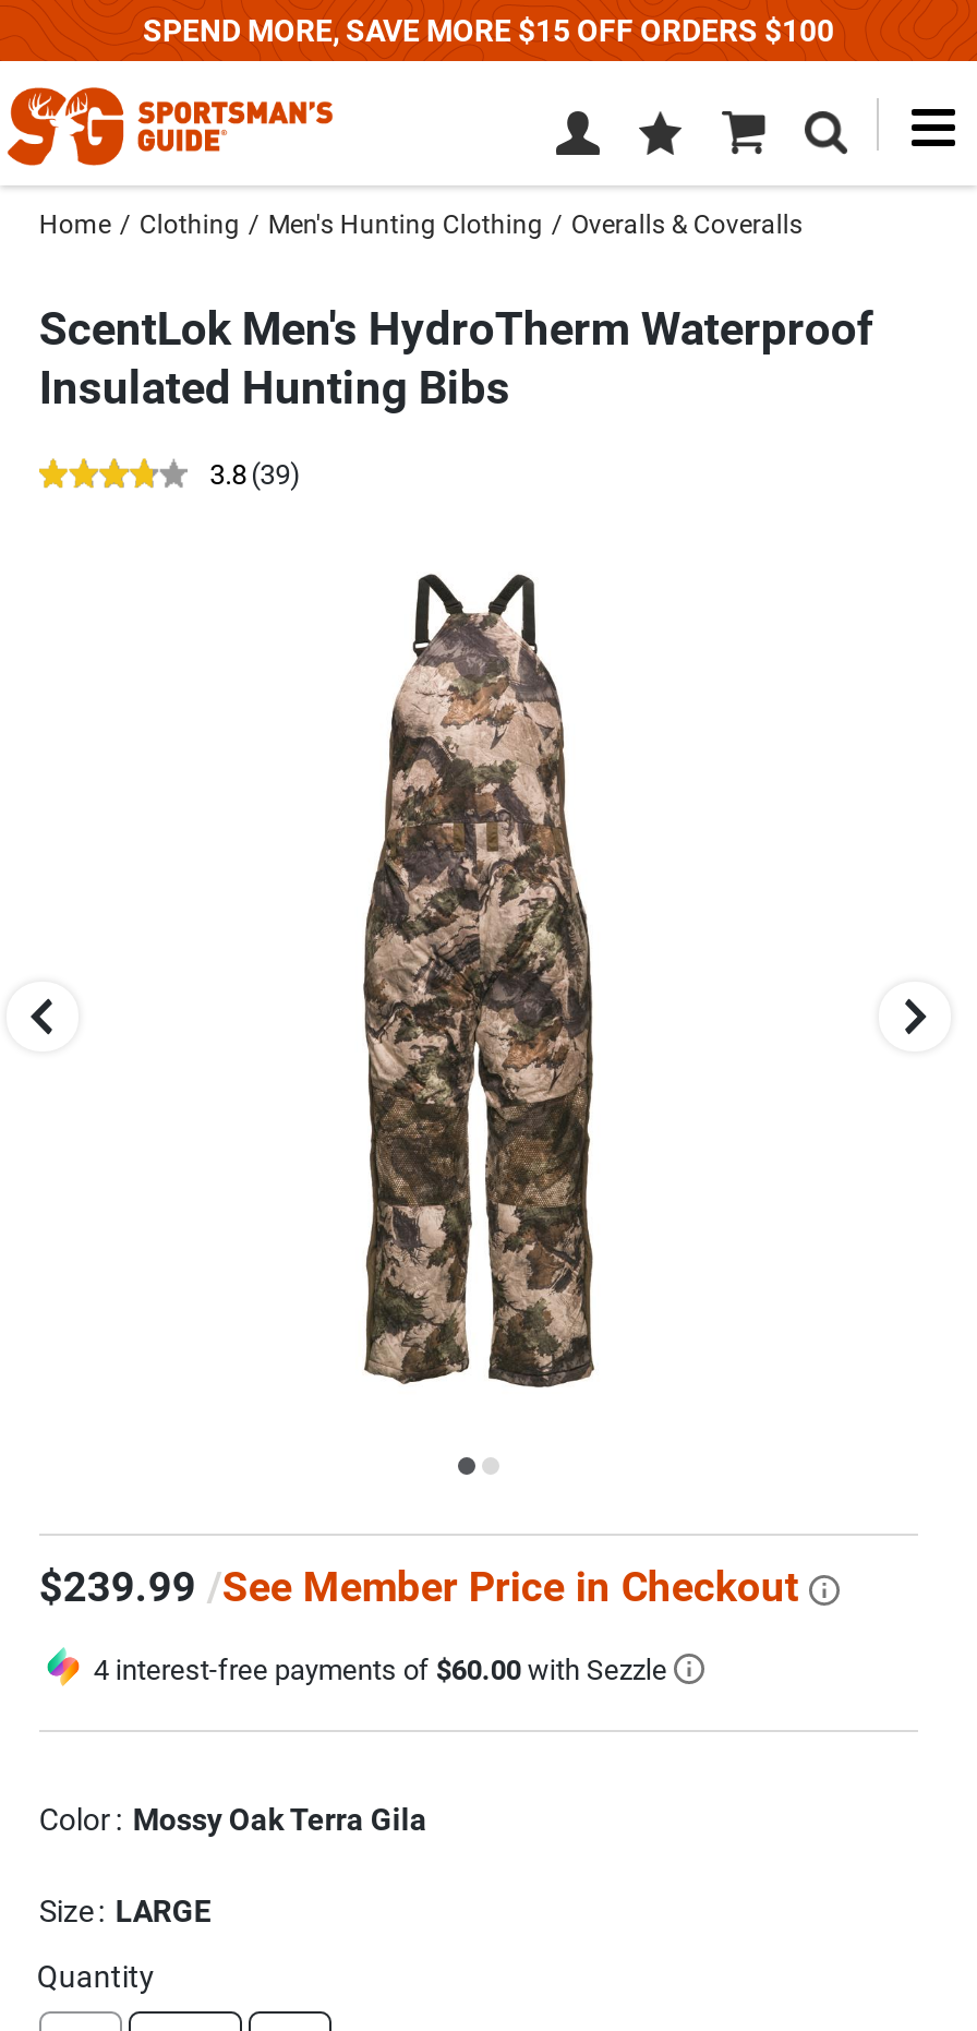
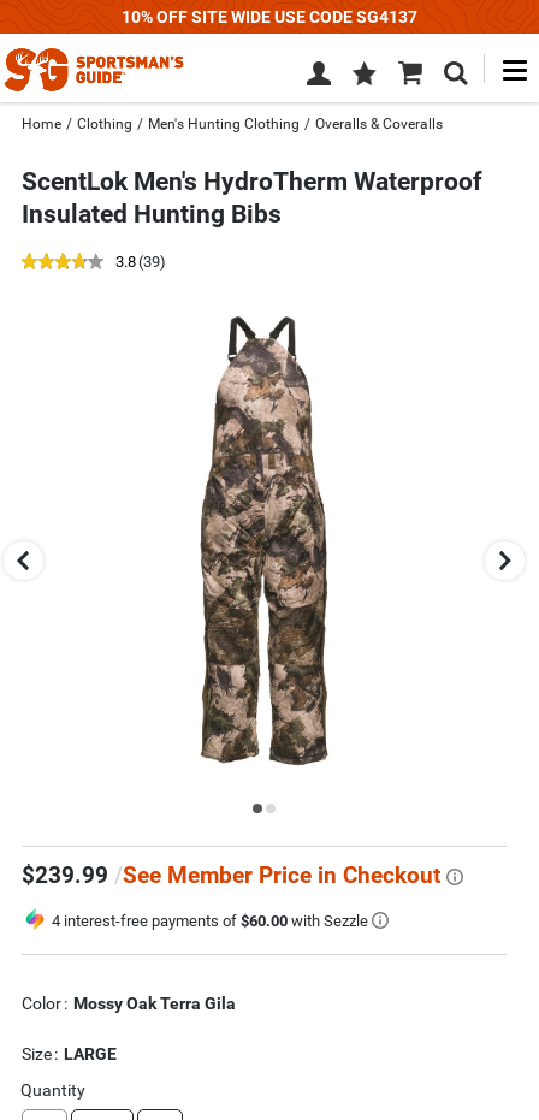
[143,13,834,48] SPEND MORE, SAVE MORE $15 OFF ORDERS $100 -> [122,7,417,26] 10% OFF SITE WIDE USE CODE SG4137

